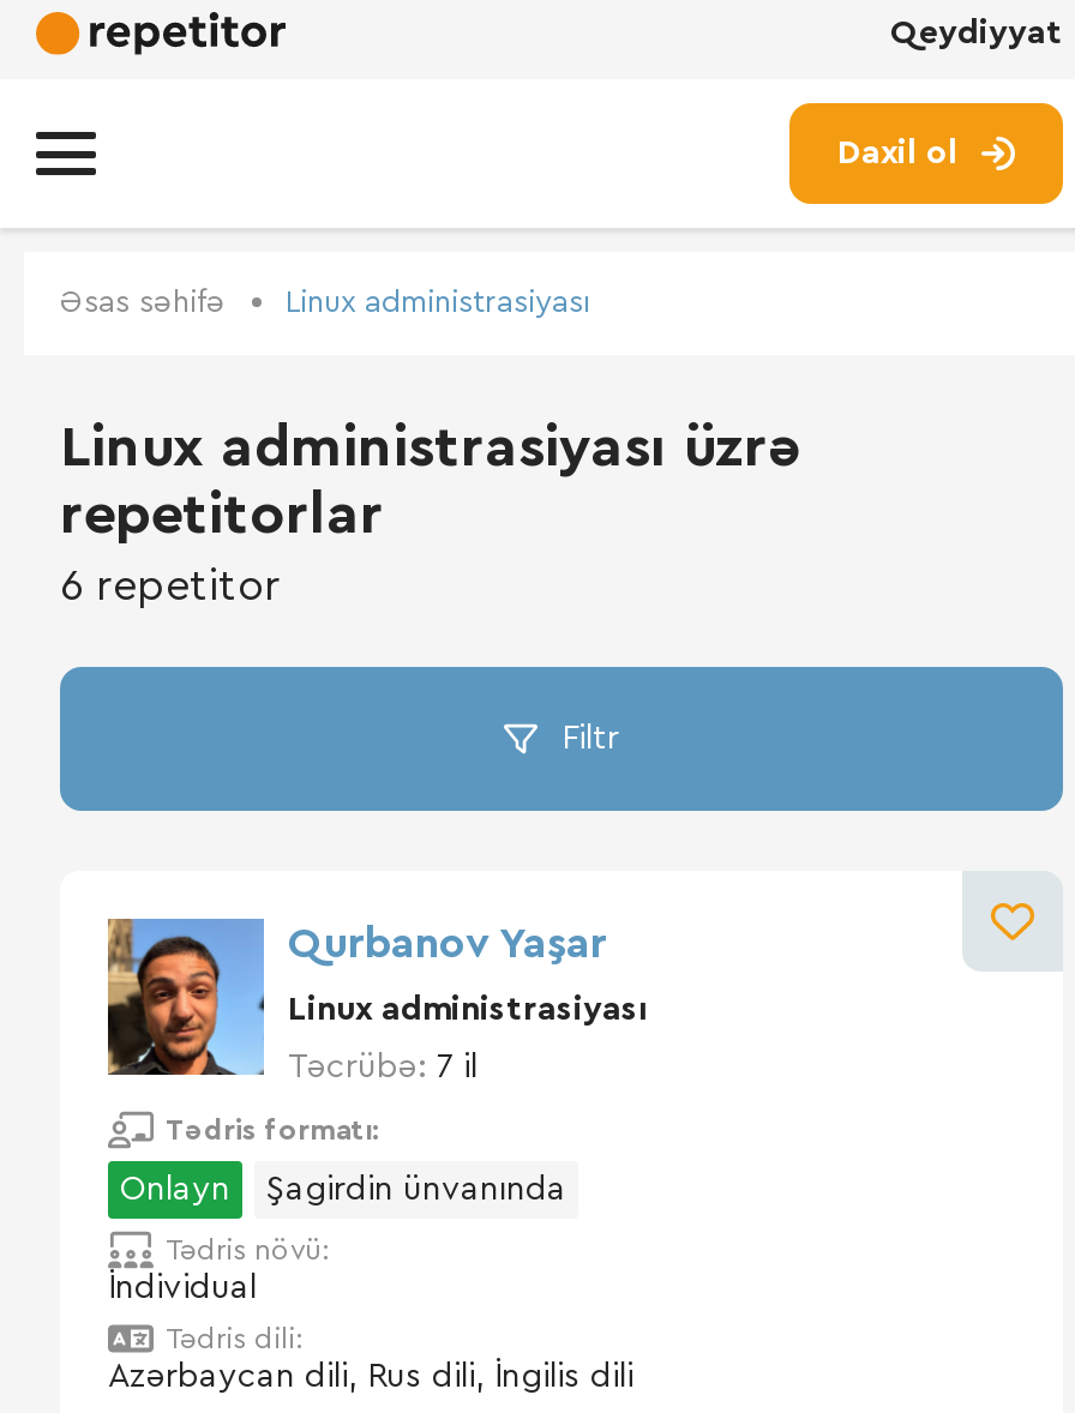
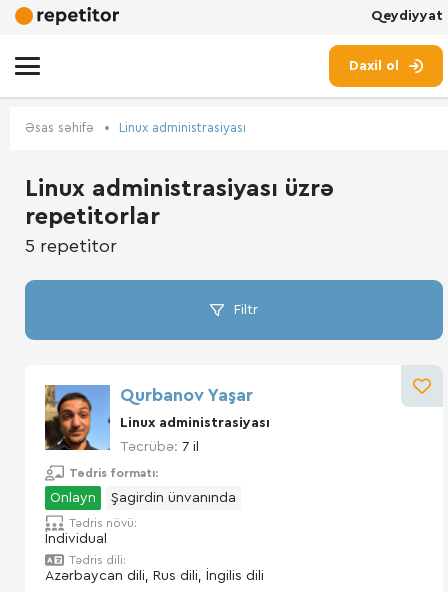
[60,564,281,607] 6 repetitor -> [25,237,117,255] 5 repetitor

